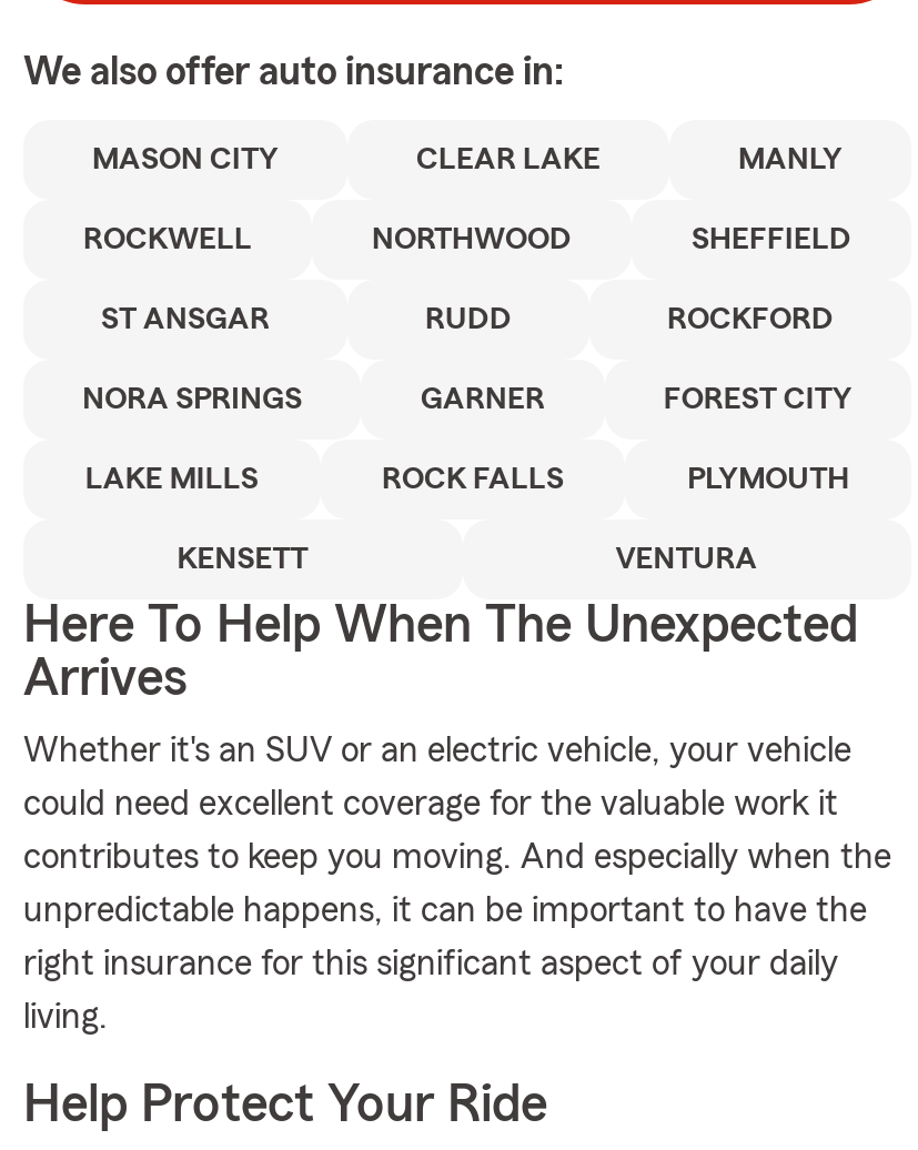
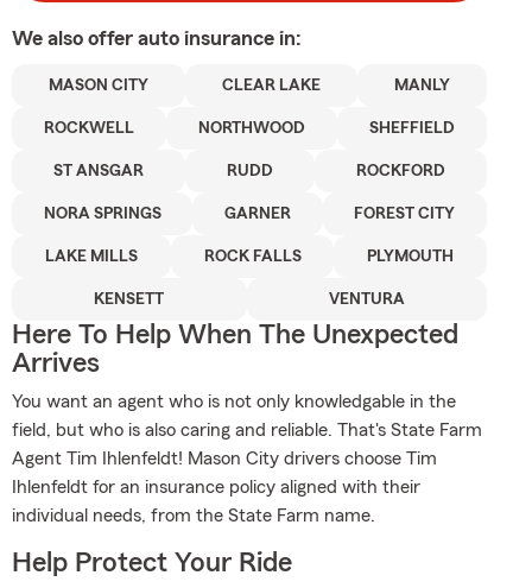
[23,733,891,1035] Whether it's an SUV or an electric vehicle, your vehicle | could need excellent coverage for the valuable work it | contributes to keep you moving. And especially when the | unpredictable happens, it can be important to have the | right insurance for this significant aspect of your daily | living. -> [12,392,482,525] You want an agent who is not only knowledgable in the | field, but who is also caring and reliable. That's State Farm | Agent Tim Ihlenfeldt! Mason City drivers choose Tim | Ihlenfeldt for an insurance policy aligned with their | individual needs, from the State Farm name.

